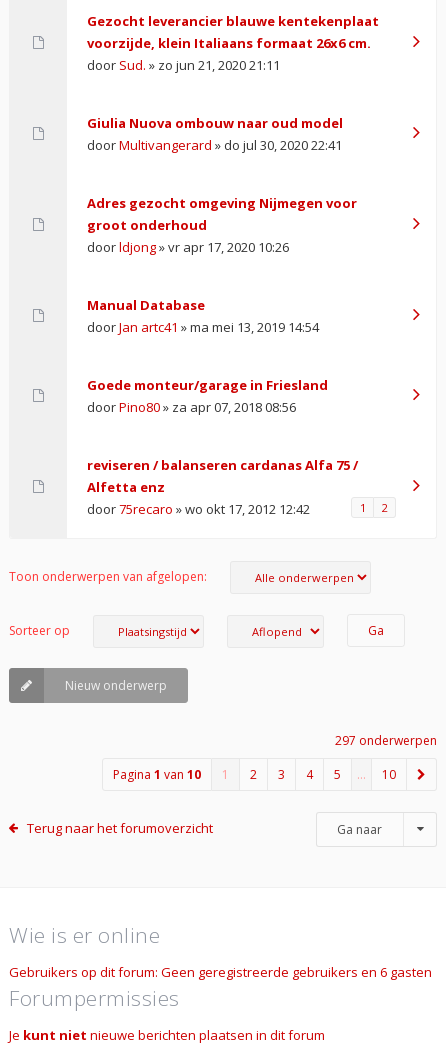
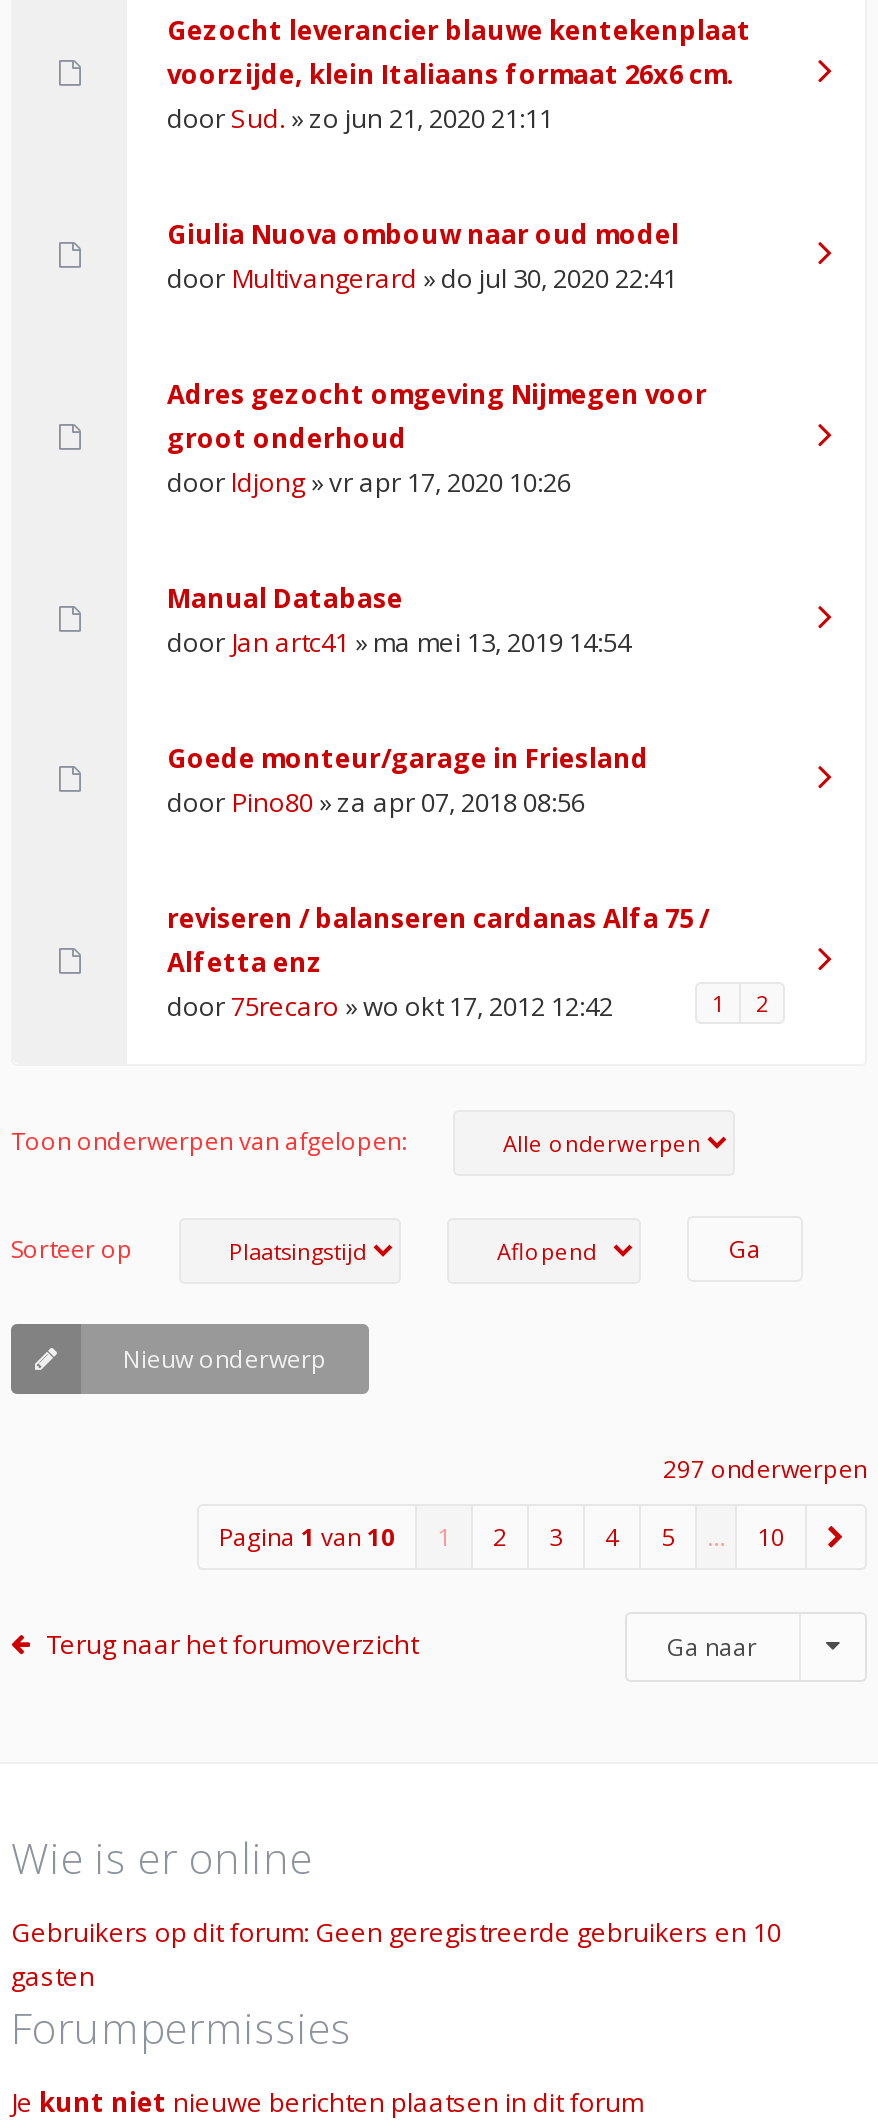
[9,963,432,981] Gebruikers op dit forum: Geen geregistreerde gebruikers en 6 gasten -> [11,1914,781,1994] Gebruikers op dit forum: Geen geregistreerde gebruikers en 10 | gasten

